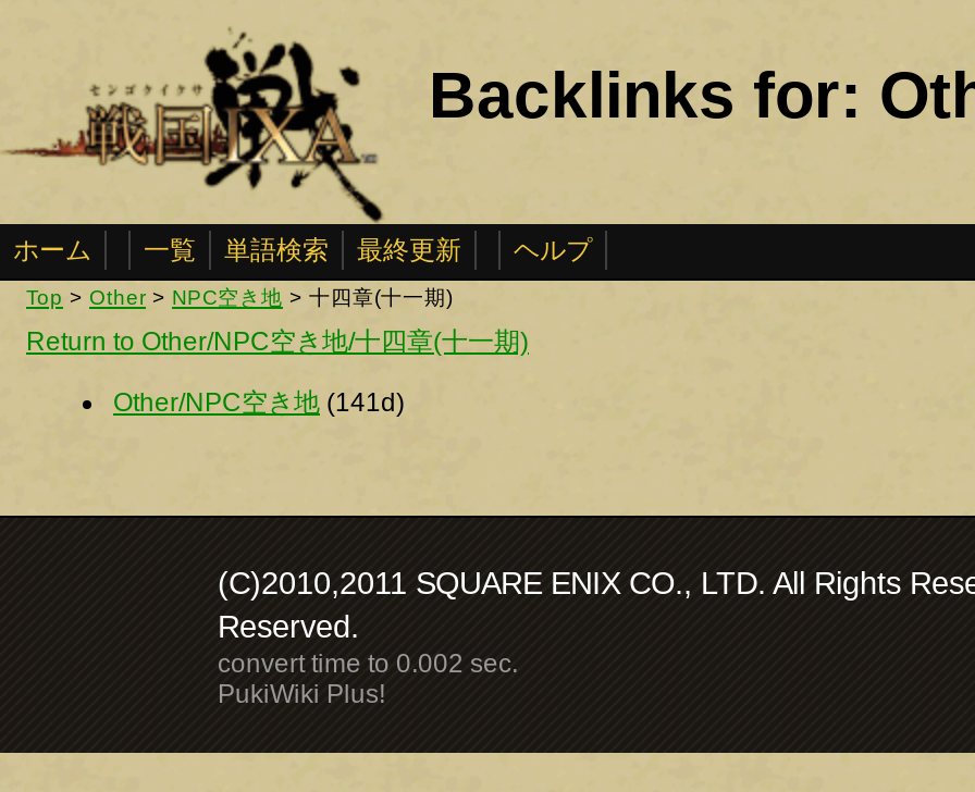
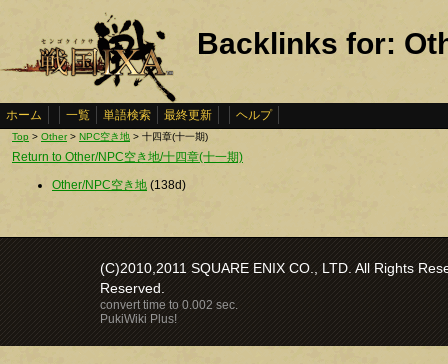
[113,387,405,418] Other/NPC空き地(141d) -> [52,178,186,192] Other/NPC空き地(138d)

